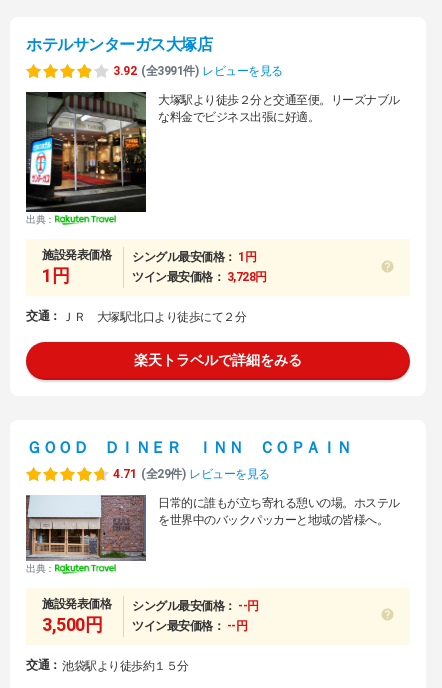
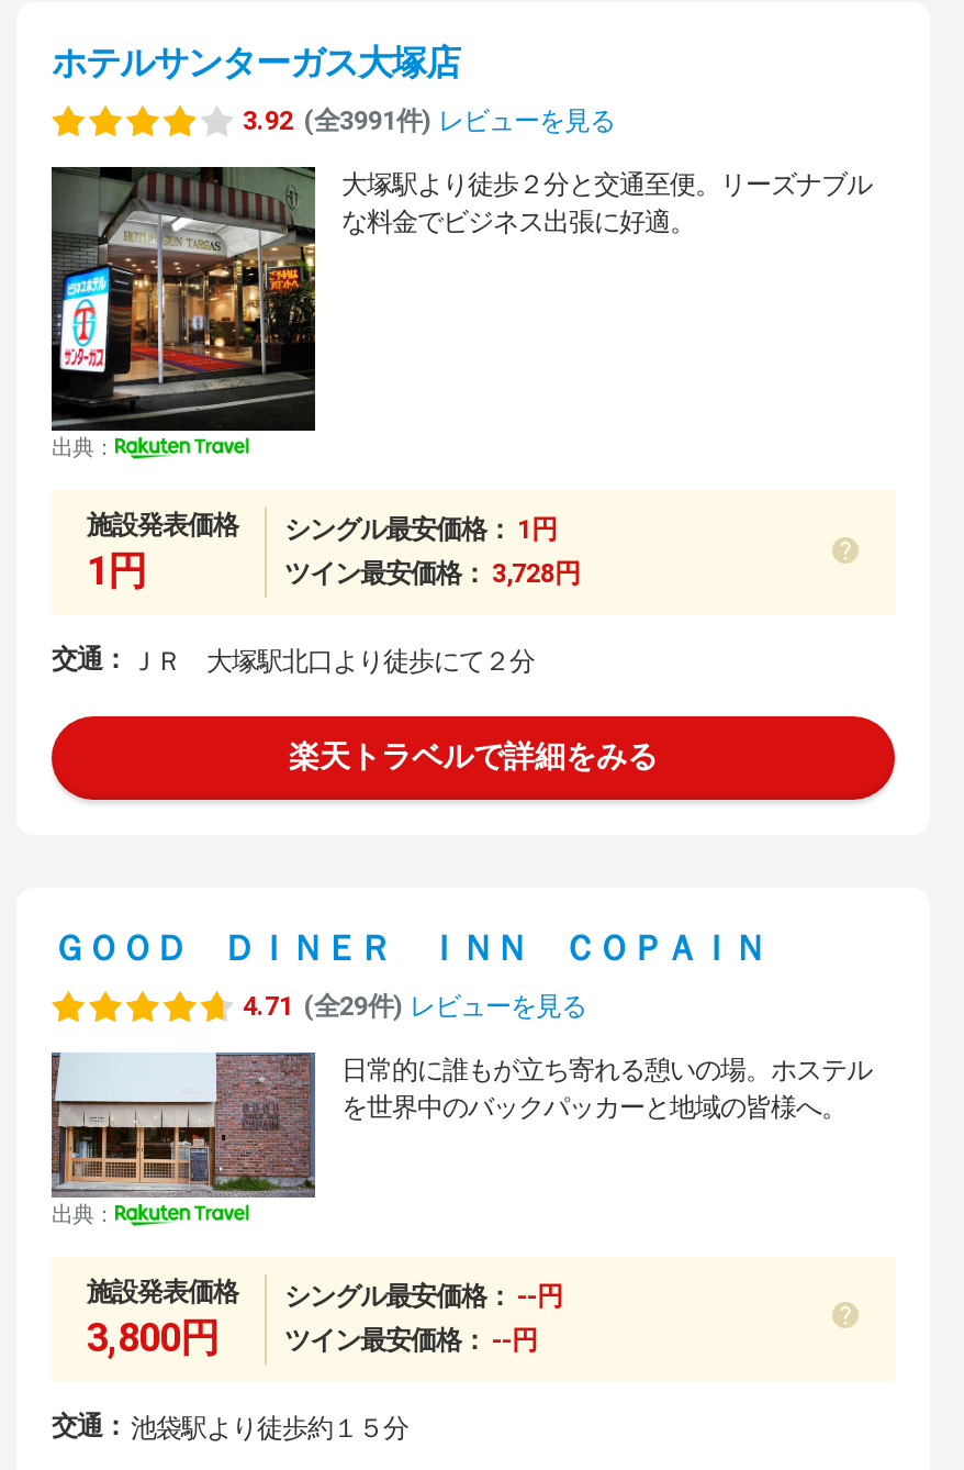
[42,614,102,635] 3,500円 -> [87,1314,218,1360] 3,800円

